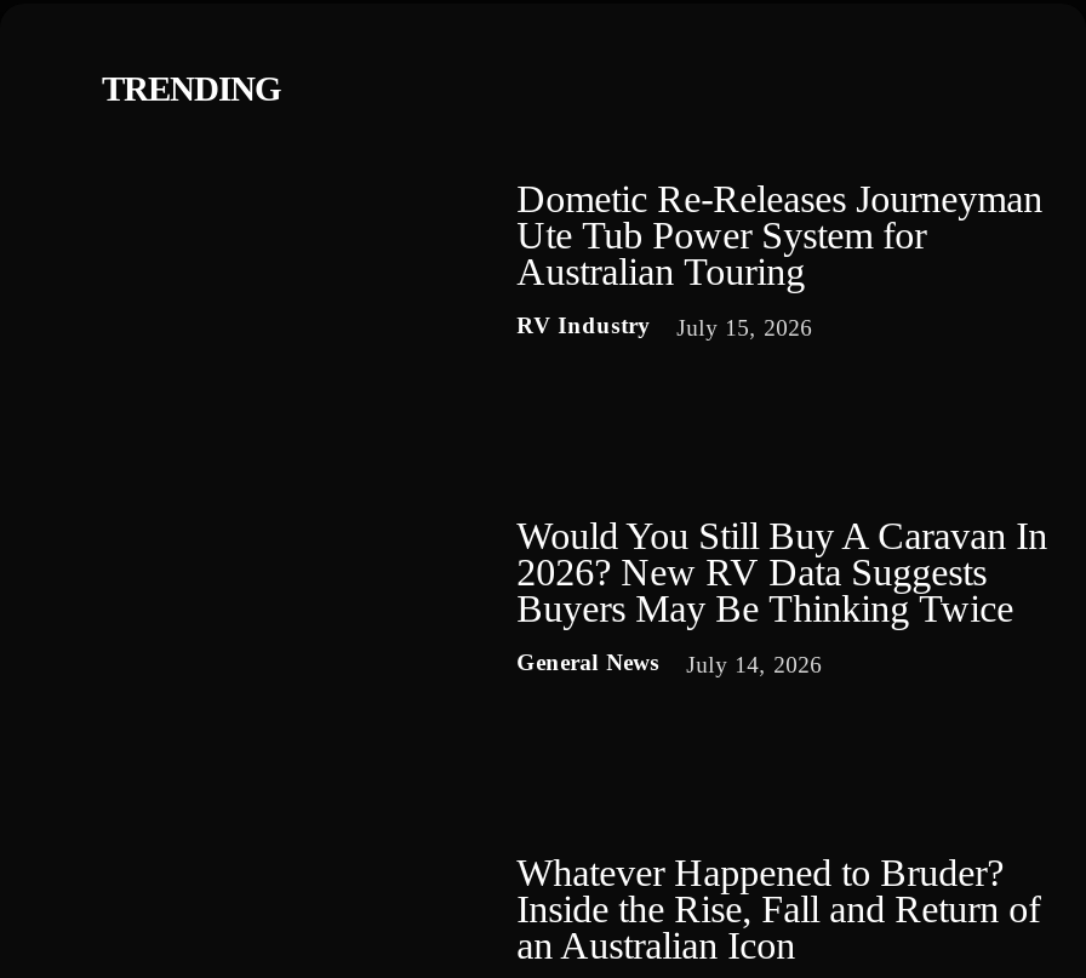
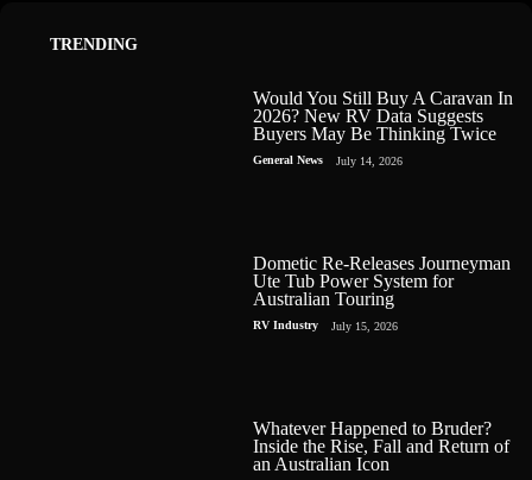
moved [517,178,1043,341] -> [253,253,511,333]: Dometic Re-Releases Journeyman | Ute Tub Power System for | Australian Touring | RV Industry | July 15, 2026
moved [517,516,1047,678] -> [253,88,513,168]: Would You Still Buy A Caravan In | 2026? New RV Data Suggests | Buyers May Be Thinking Twice | General News | July 14, 2026

